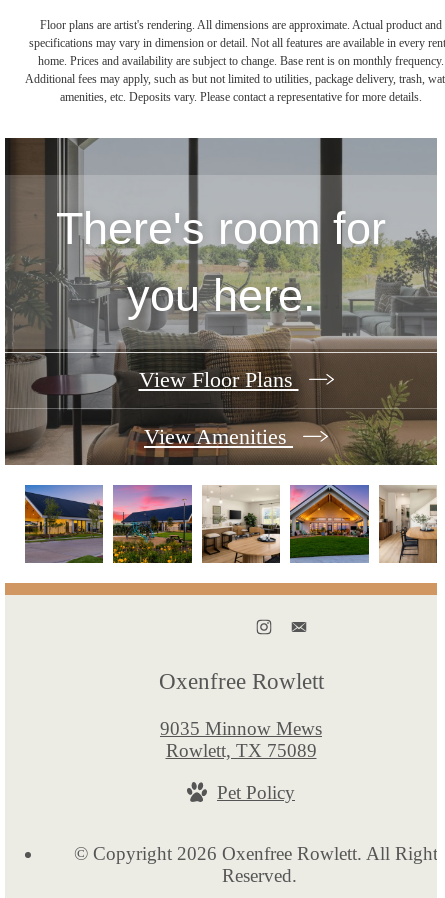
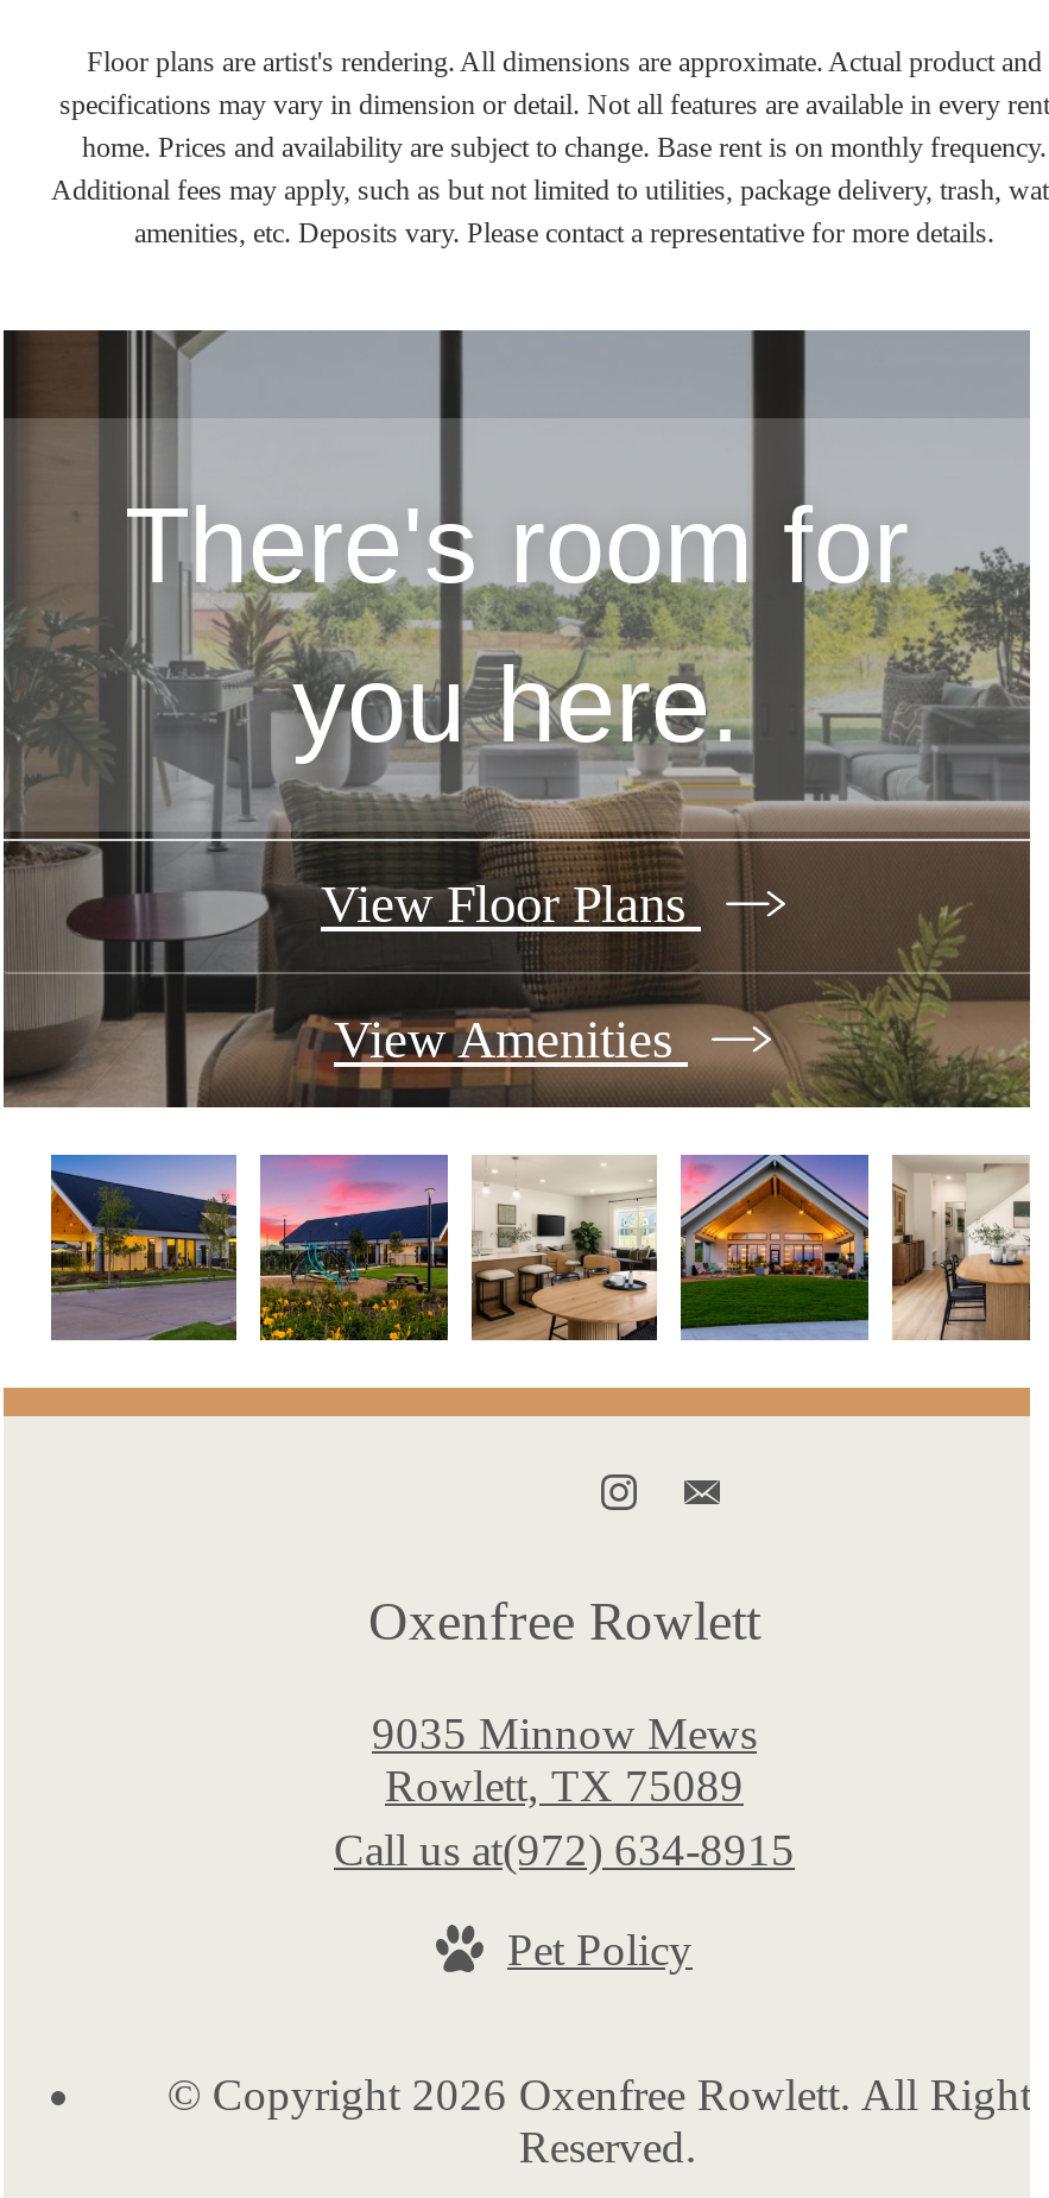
none -> [334,1825,795,1875] Call us at(972) 634-8915

